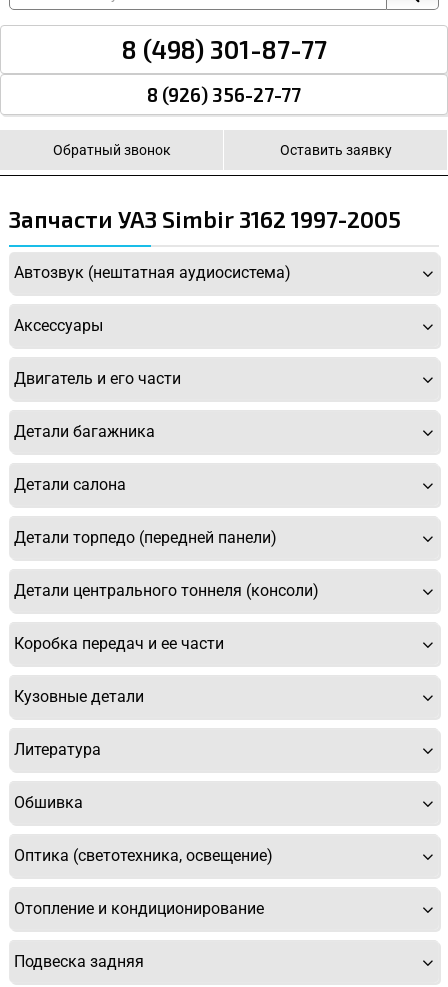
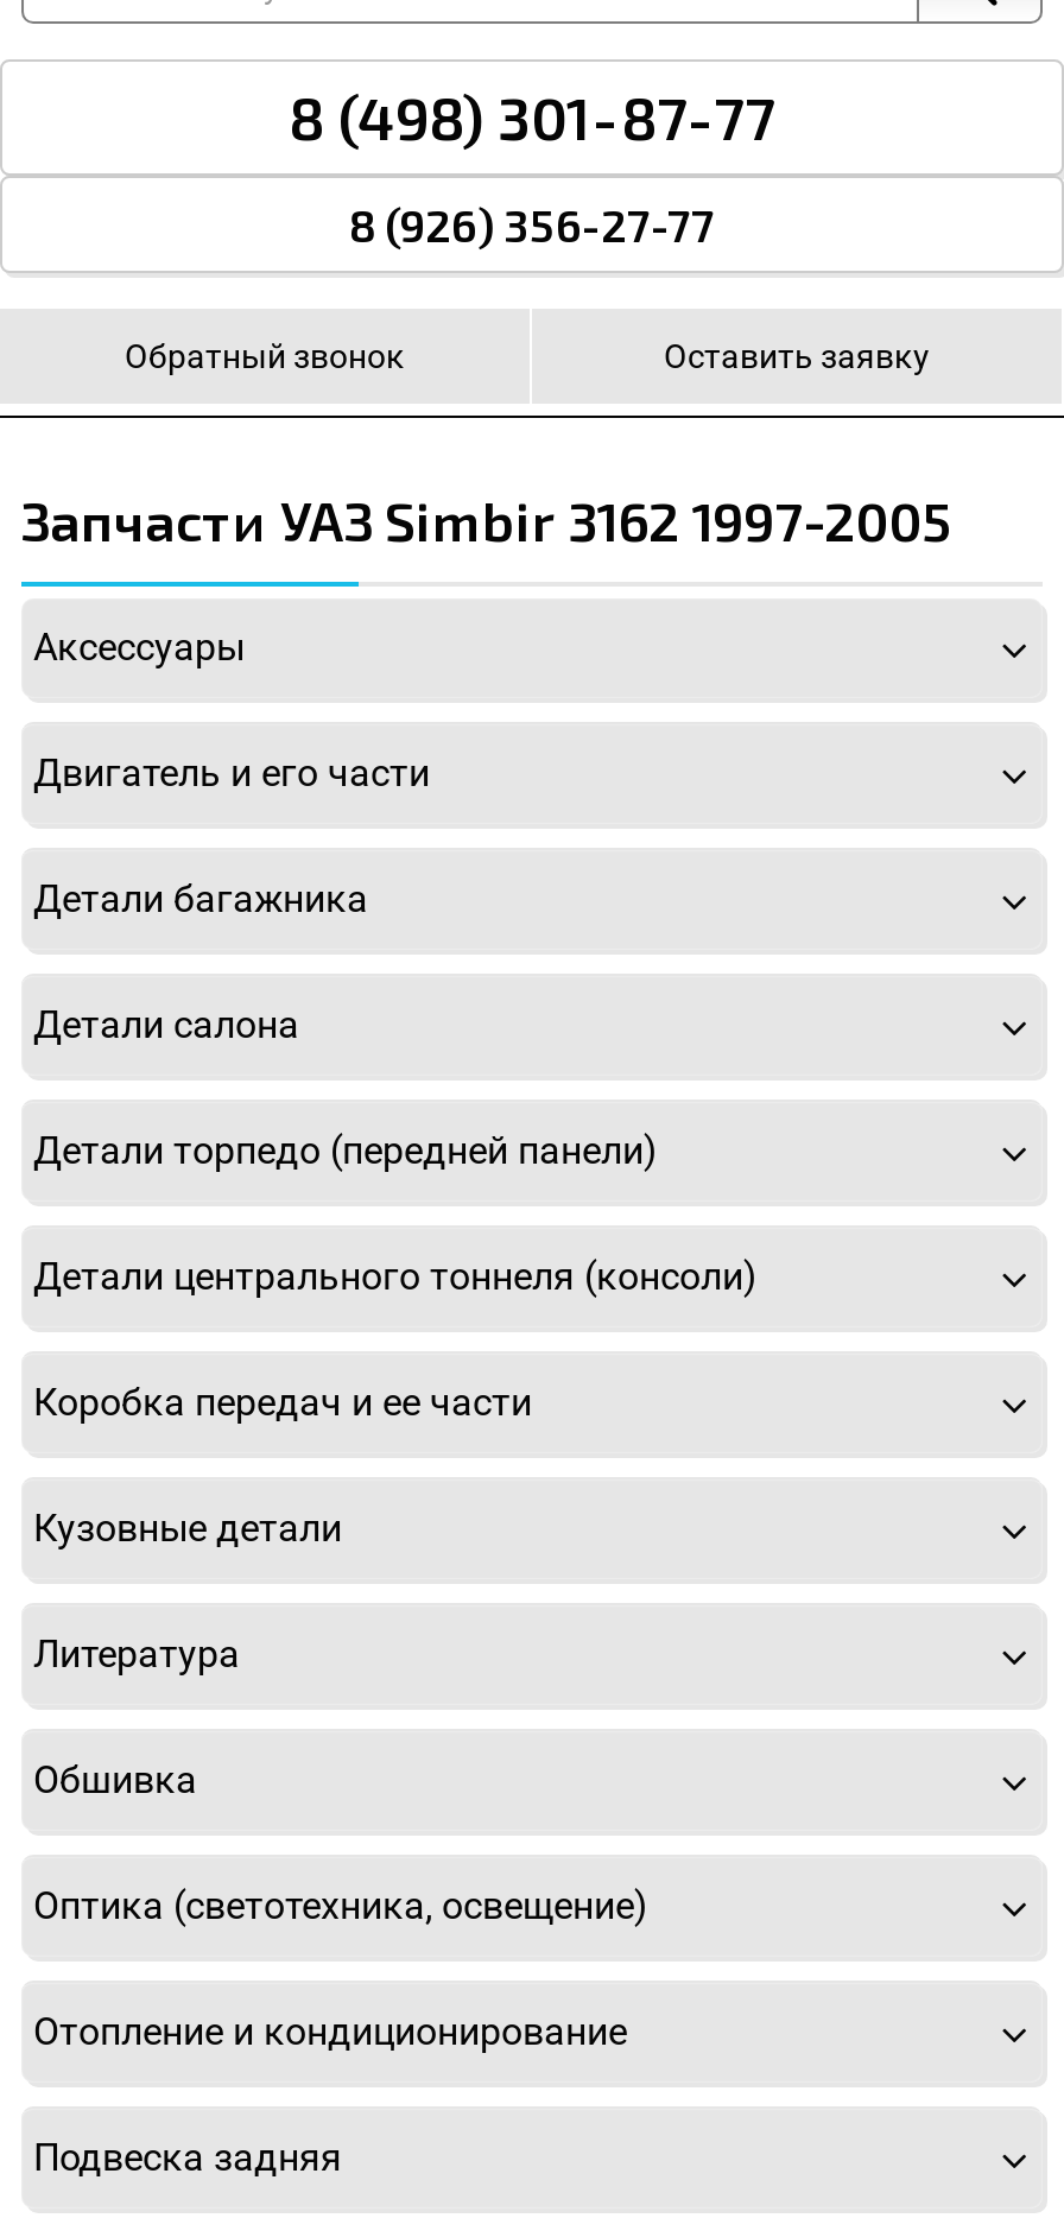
[14,263,291,282] Автозвук (нештатная аудиосистема) -> none

